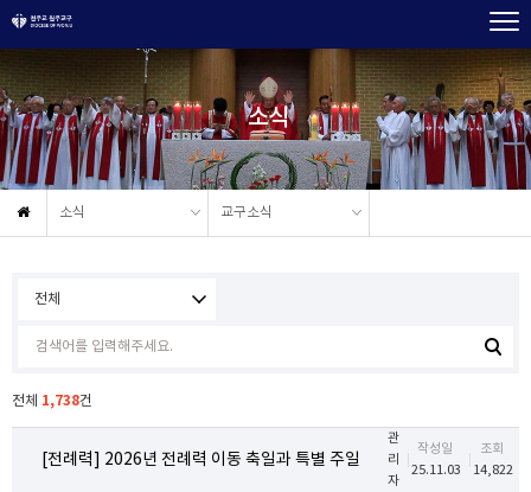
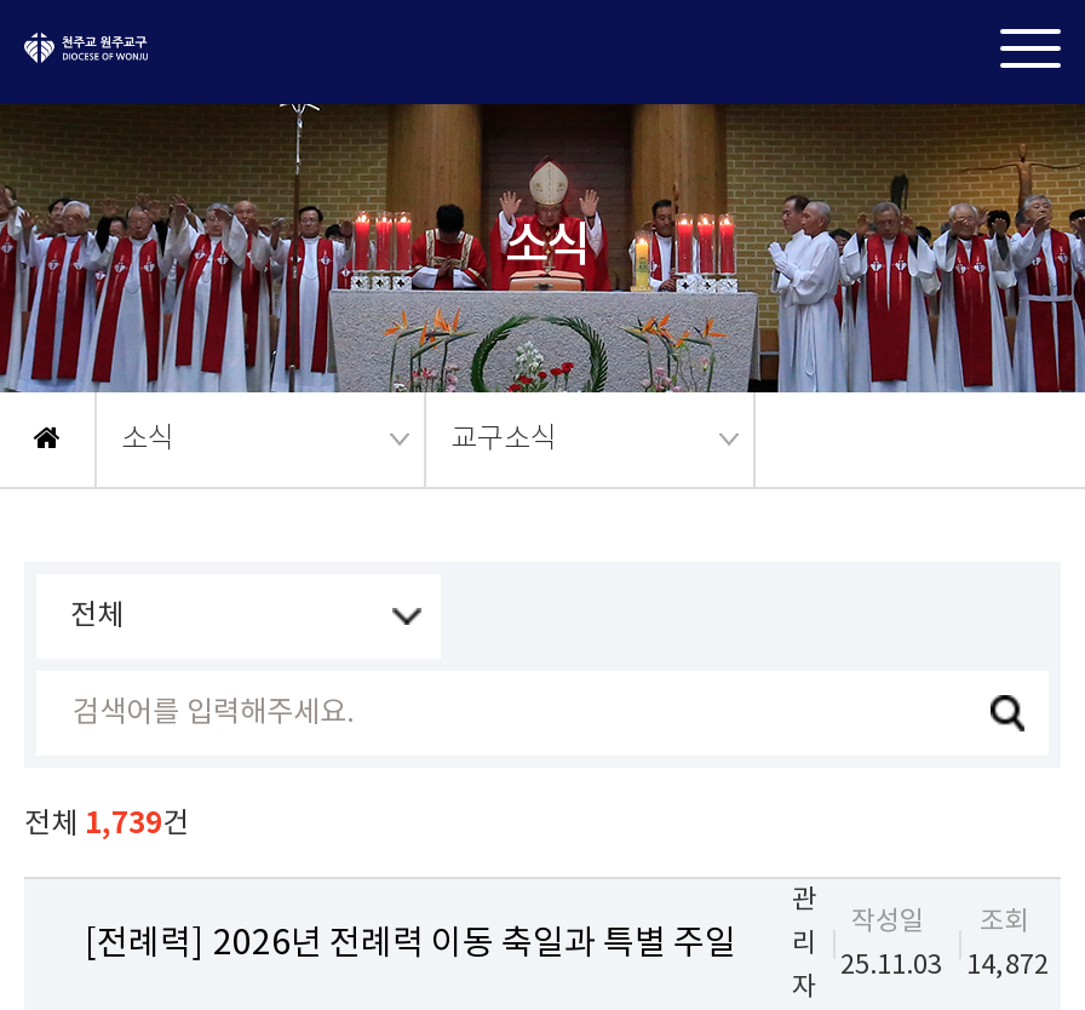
[12,392,92,409] 전체 1,738건 -> [24,807,189,840] 전체 1,739건
[411,462,513,478] 25.11.03 14,822 -> [840,949,1049,981] 25.11.03 14,872

